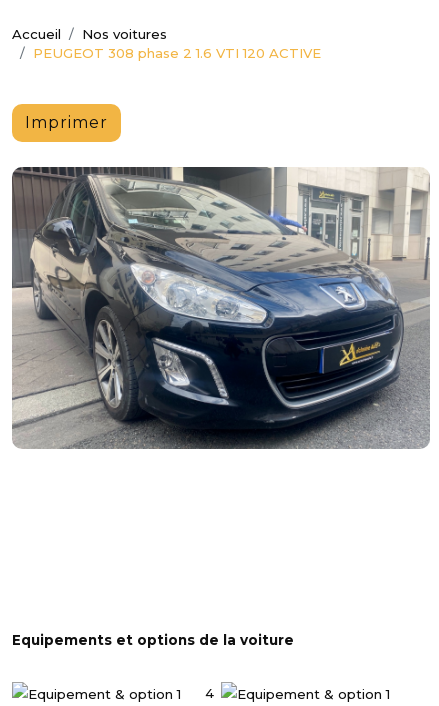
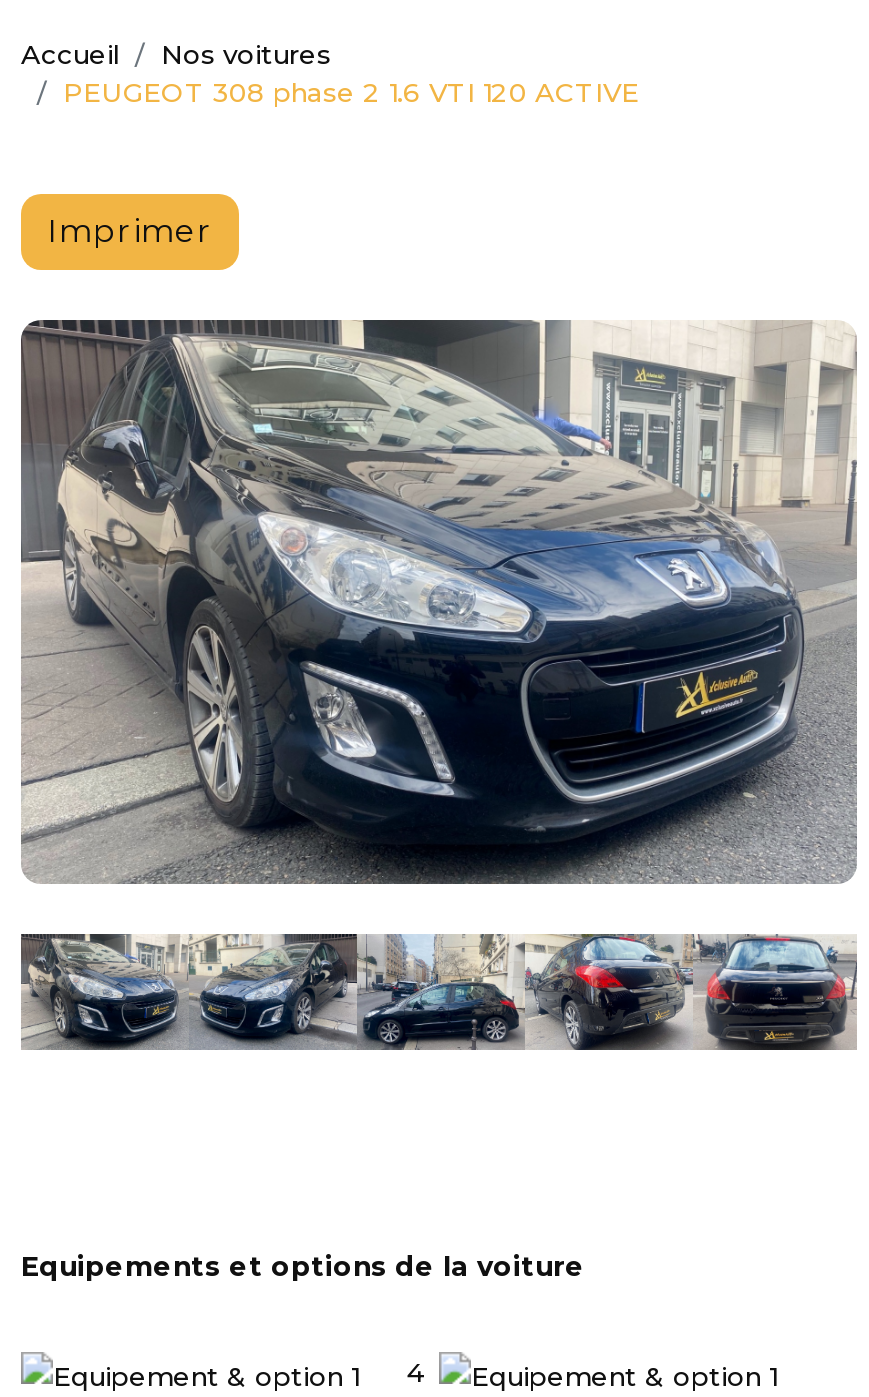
none -> [19,931,859,1053] [image]

